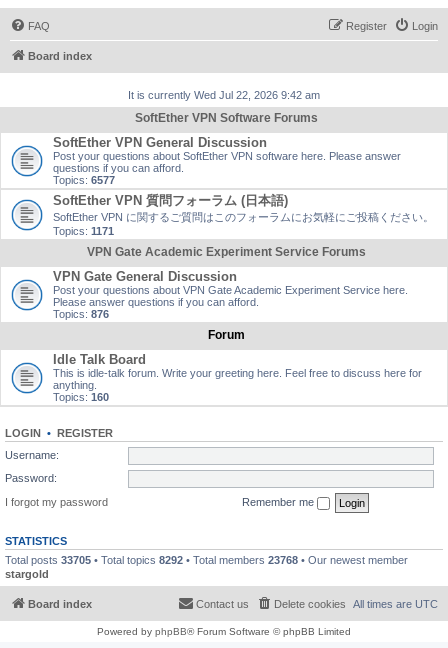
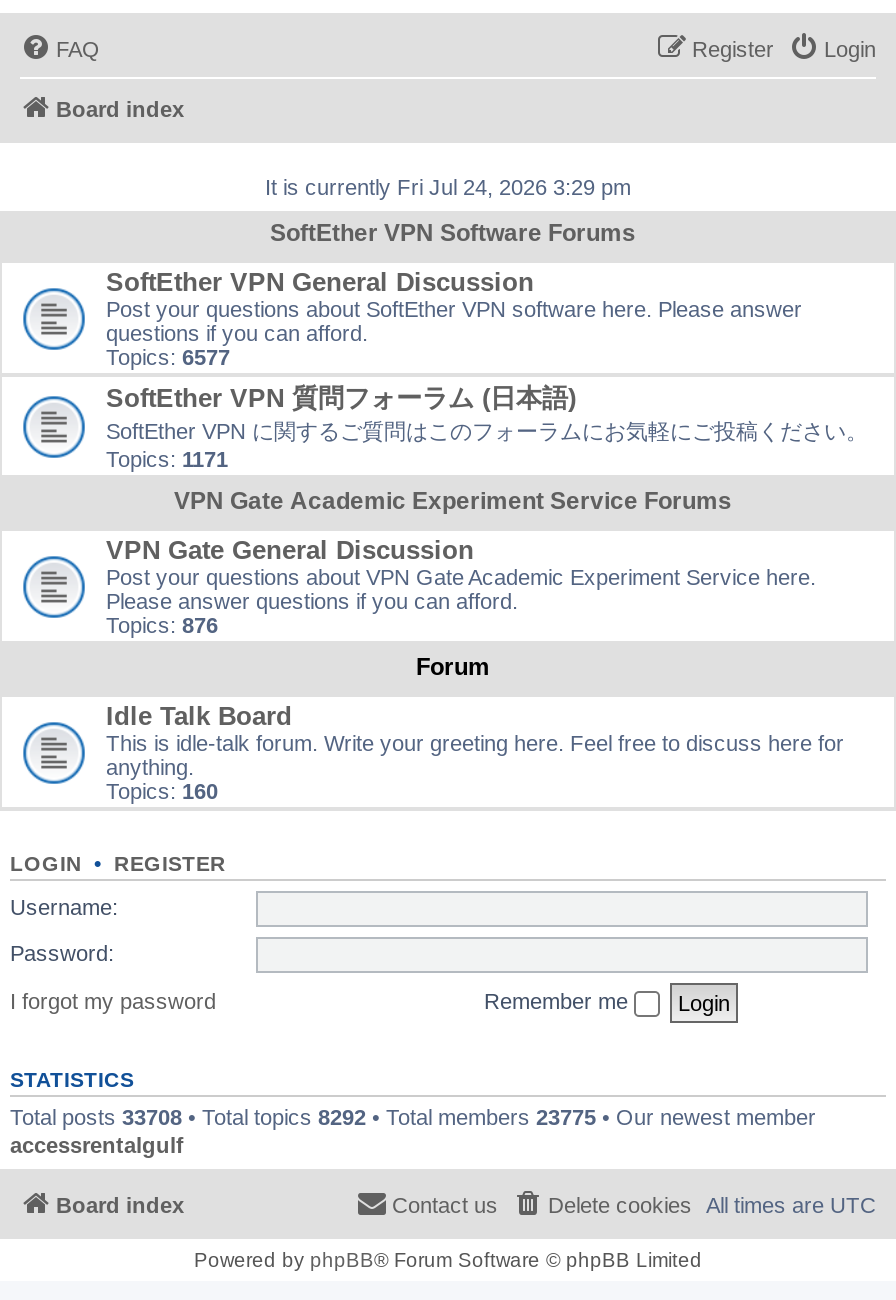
[128,89,320,101] It is currently Wed Jul 22, 2026 9:42 am -> [265,175,631,199] It is currently Fri Jul 24, 2026 3:29 pm
[5,553,408,579] Total posts 33705 • Total topics 8292 • Total members 23768 • Our newest member | stargold -> [10,1104,816,1156] Total posts 33708 • Total topics 8292 • Total members 23775 • Our newest member | accessrentalgulf

